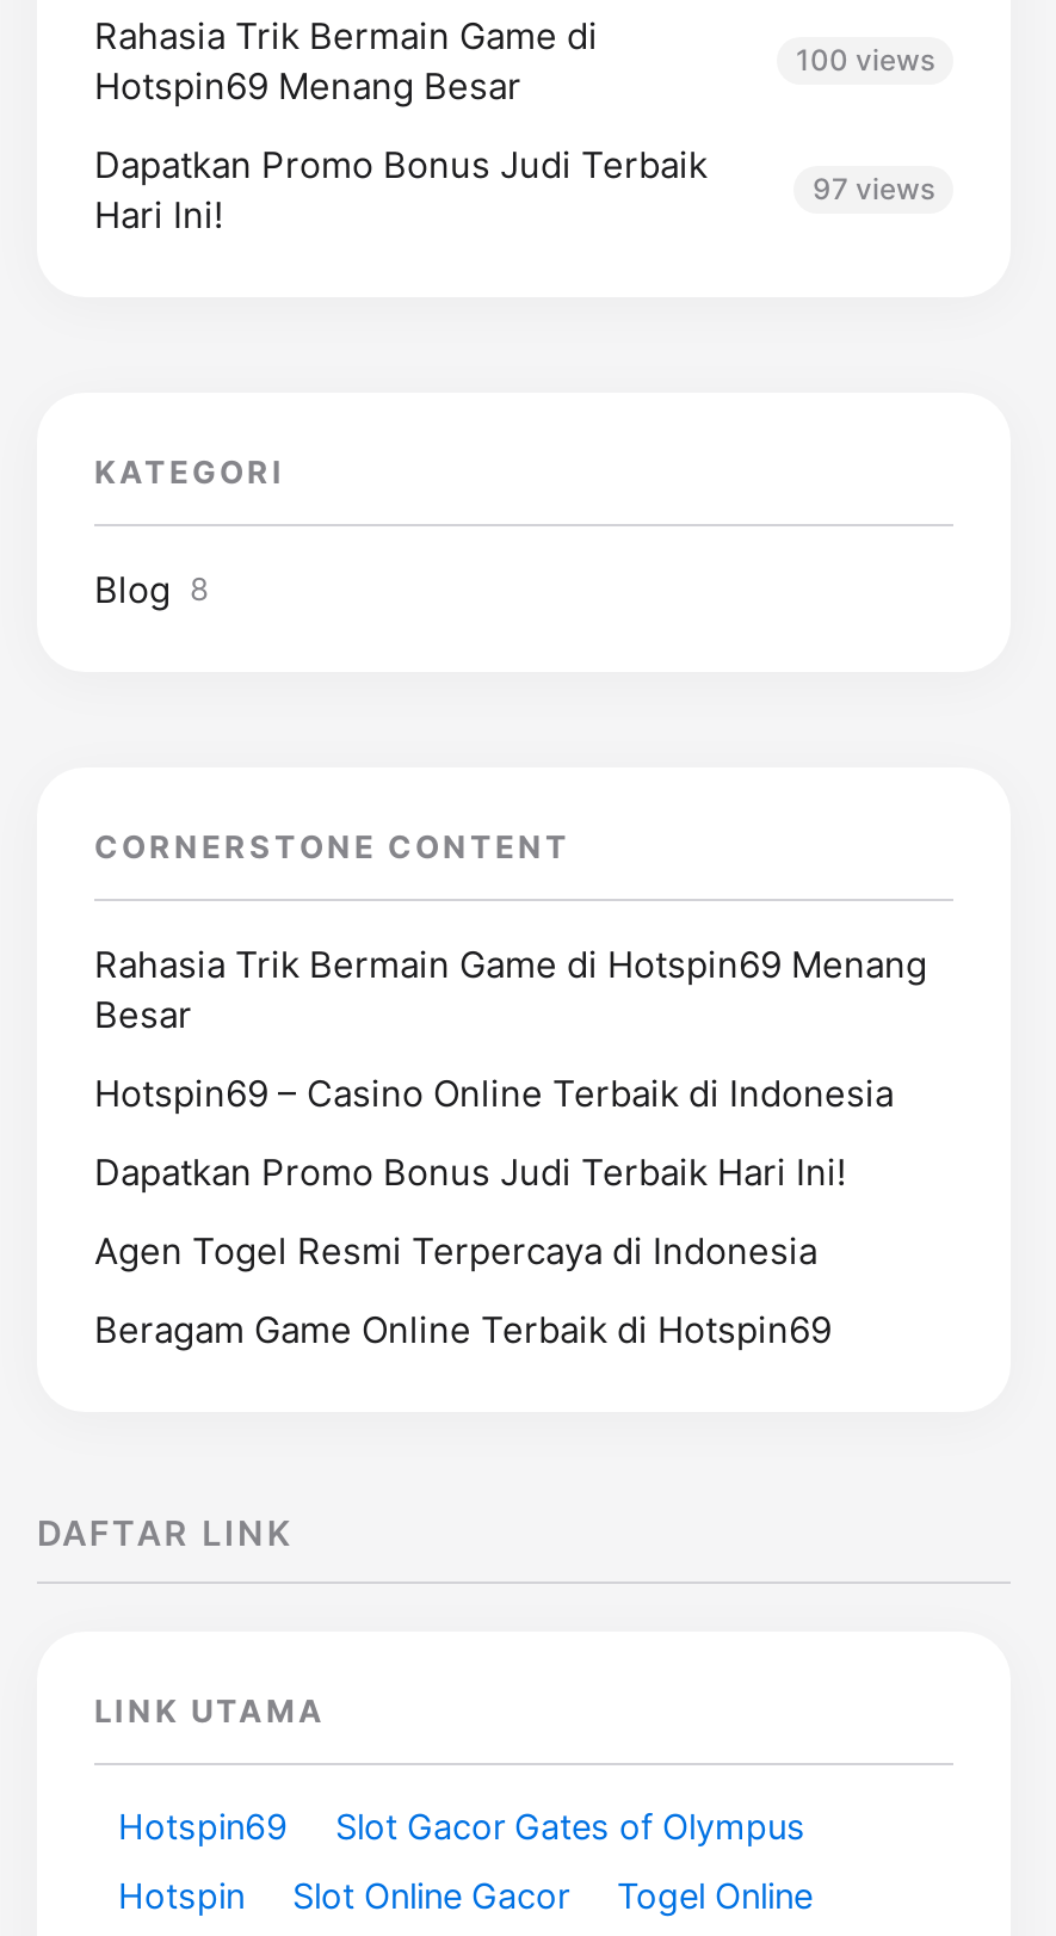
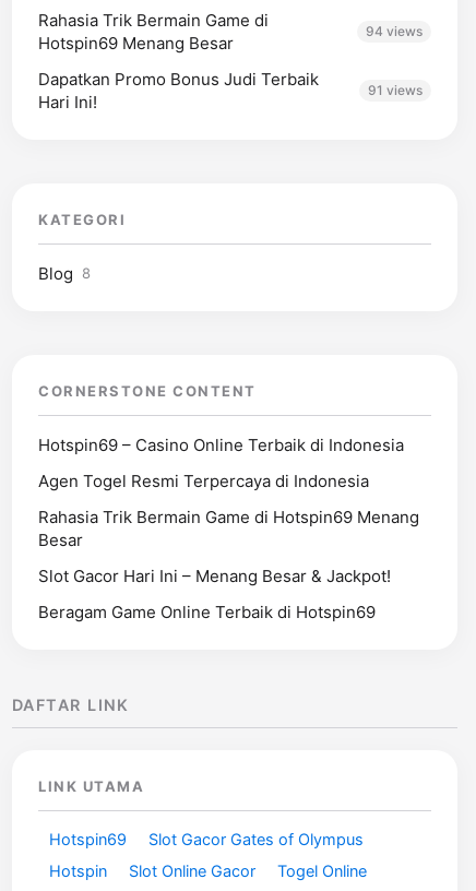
[796,42,934,77] 100 views -> [366,23,423,39] 94 views
[813,170,934,206] 97 views -> [368,82,423,98] 91 views
moved [94,942,927,1037] -> [38,507,419,550]: Rahasia Trik Bermain Game di Hotspin69 Menang | Besar
moved [94,1070,894,1273] -> [38,434,404,491]: Hotspin69 – Casino Online Terbaik di Indonesia | Agen Togel Resmi Terpercaya di Indonesia
[94,1149,846,1195] Dapatkan Promo Bonus Judi Terbaik Hari Ini! -> [38,566,391,586] Slot Gacor Hari Ini – Menang Besar & Jackpot!

